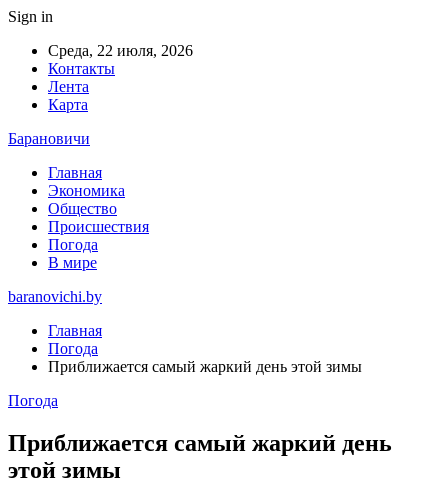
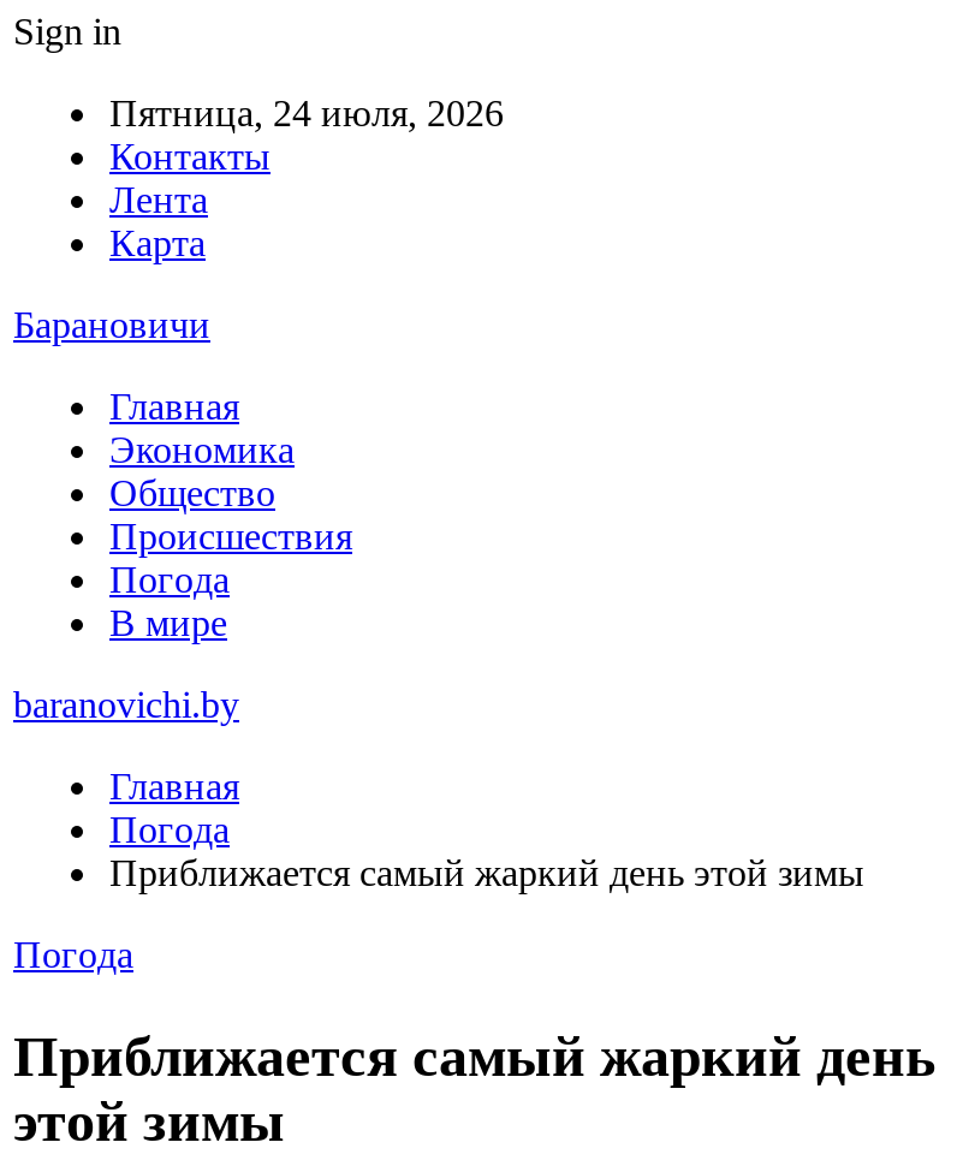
[48,42,193,59] Среда, 22 июля, 2026 -> [109,93,504,133] Пятница, 24 июля, 2026

